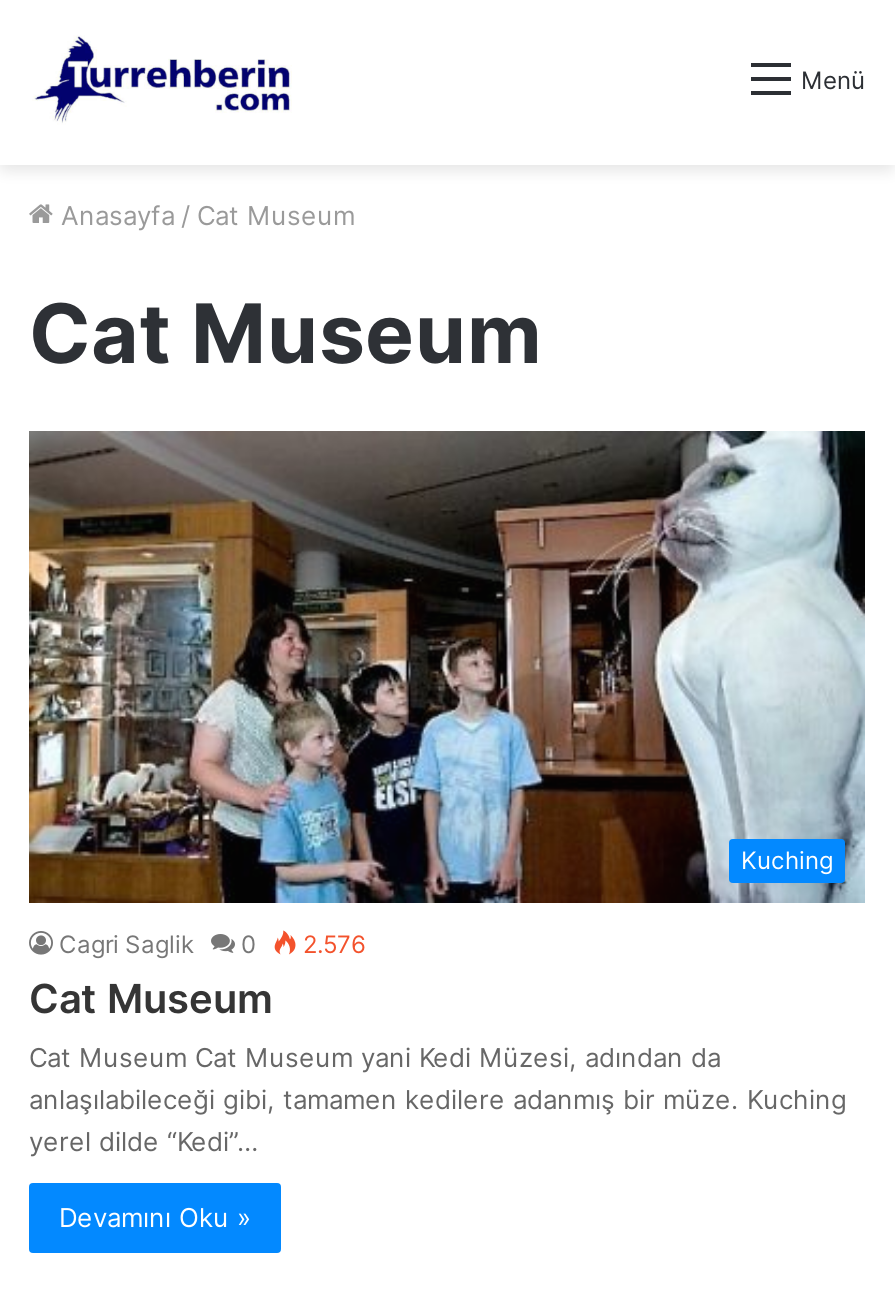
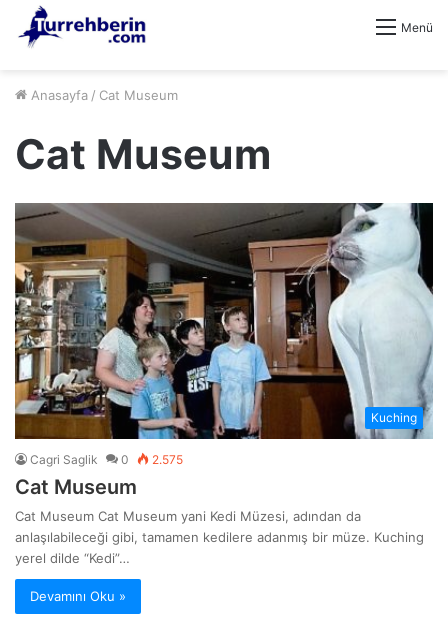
[59,929,365,959] Cagri Saglik 0 2.576 -> [30,452,183,467] Cagri Saglik 0 2.575

